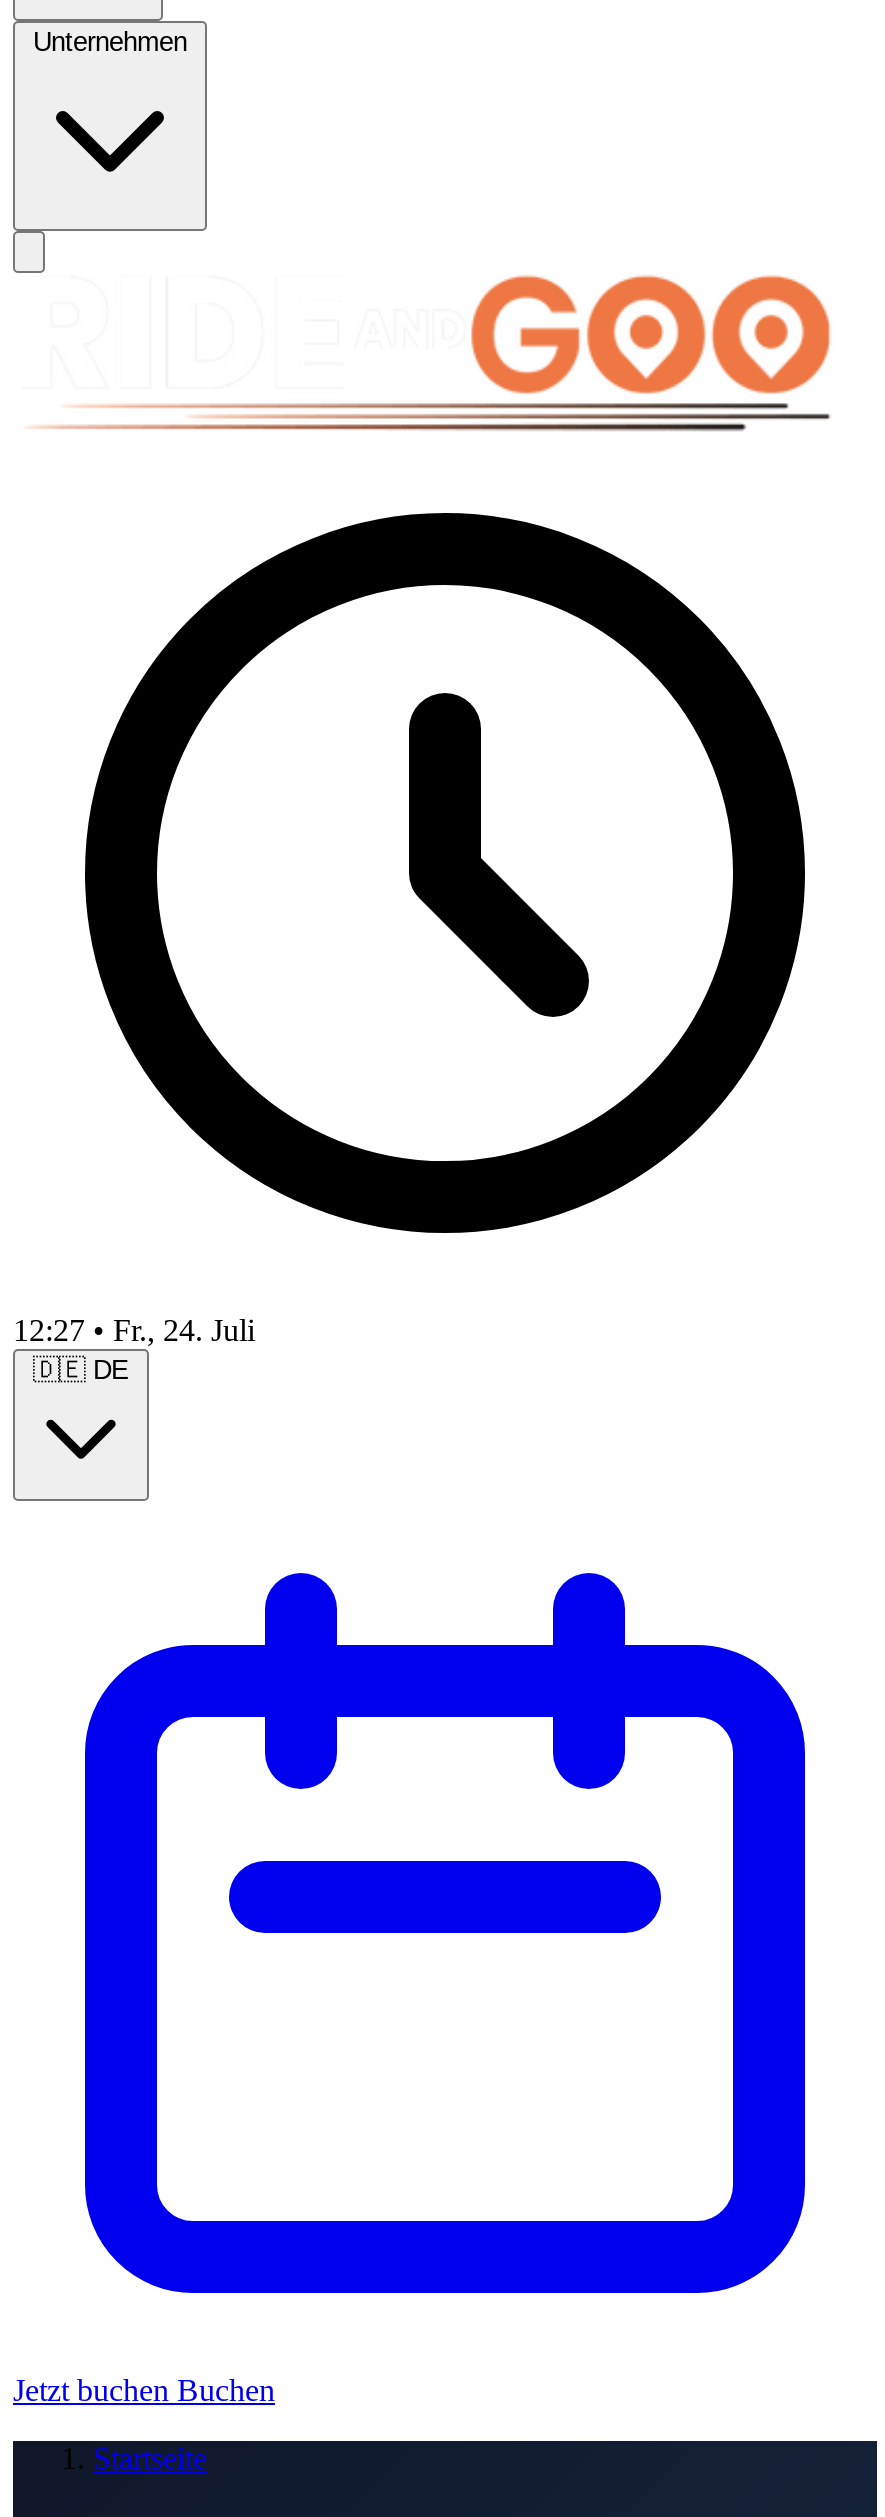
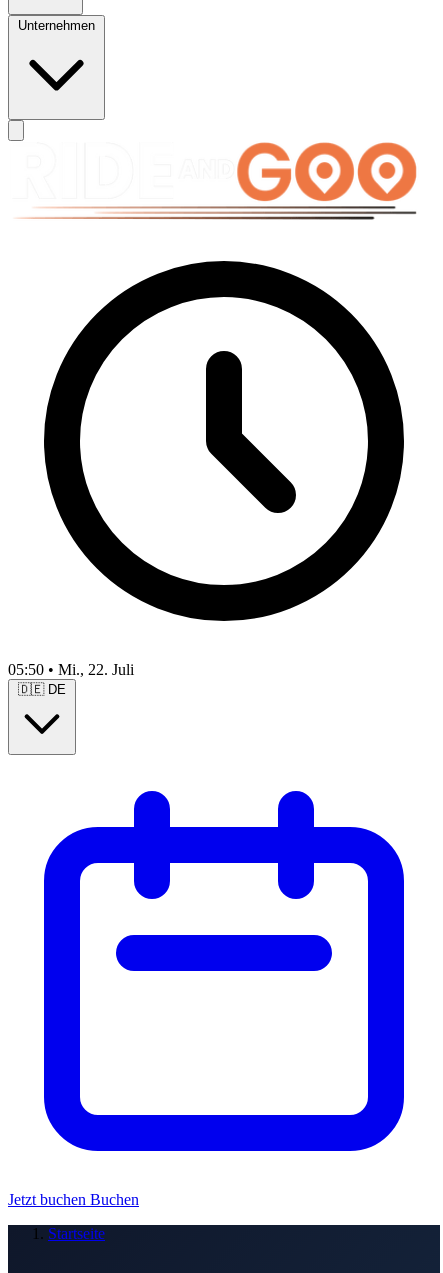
[13,1313,255,1347] 12:27 • Fr., 24. Juli -> [8,661,134,678] 05:50 • Mi., 22. Juli

